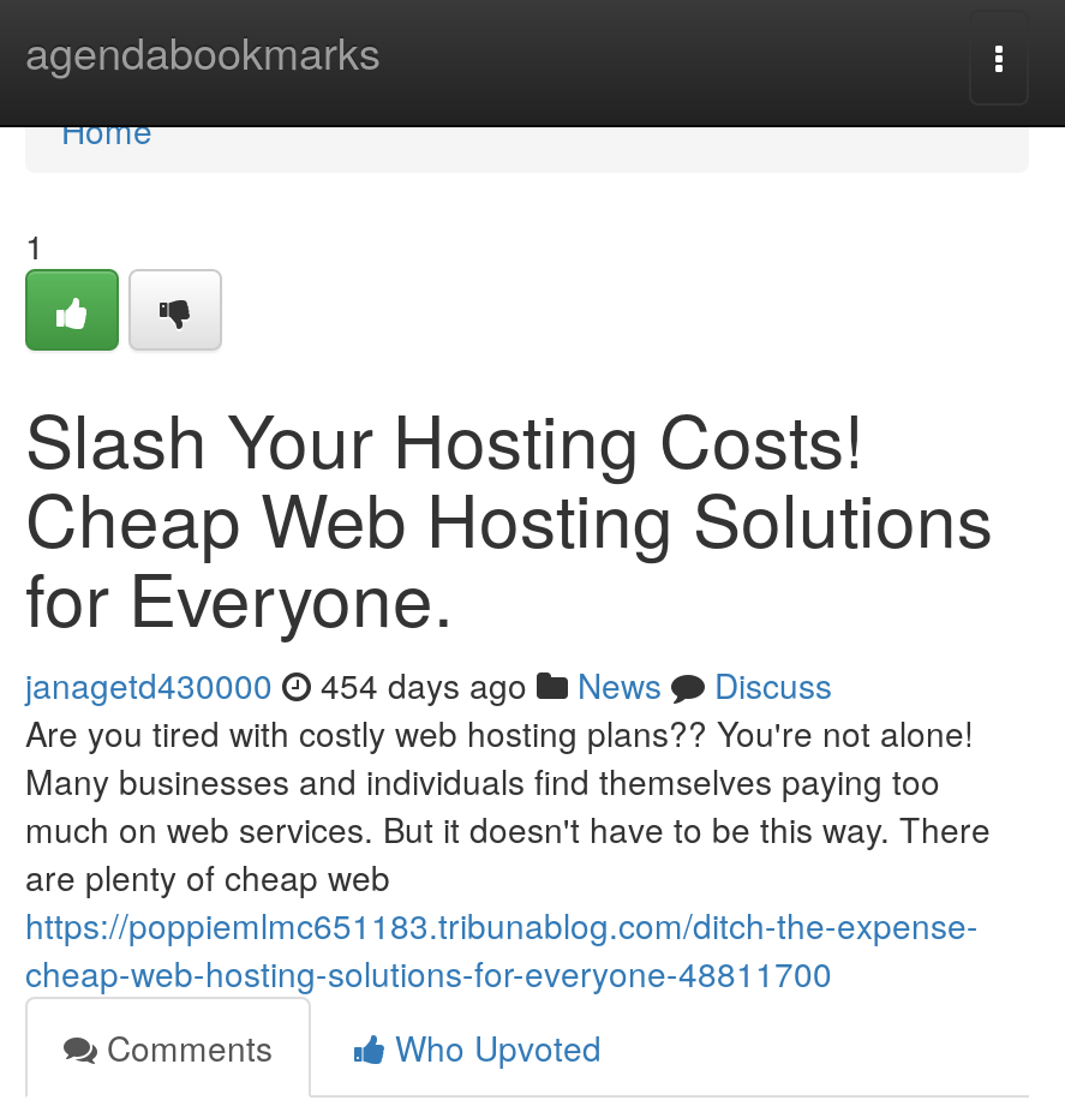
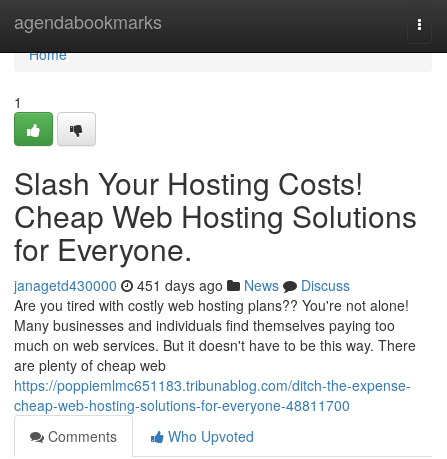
[25,660,832,709] janagetd430000 454 days ago News Discuss -> [14,275,350,295] janagetd430000 451 days ago News Discuss

